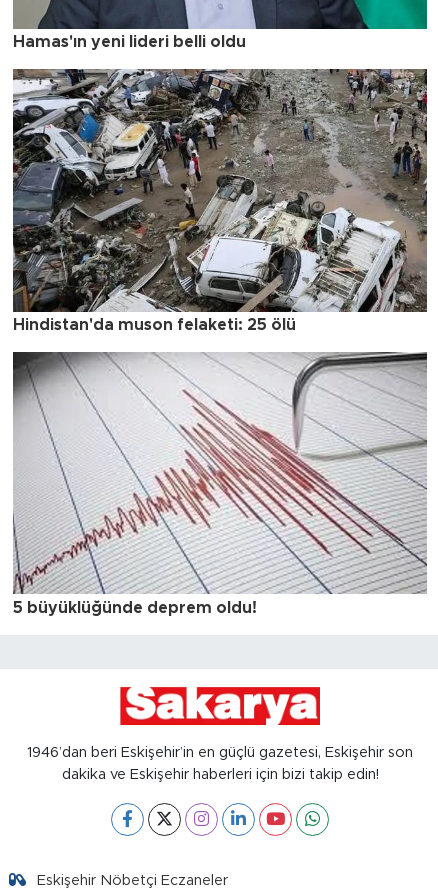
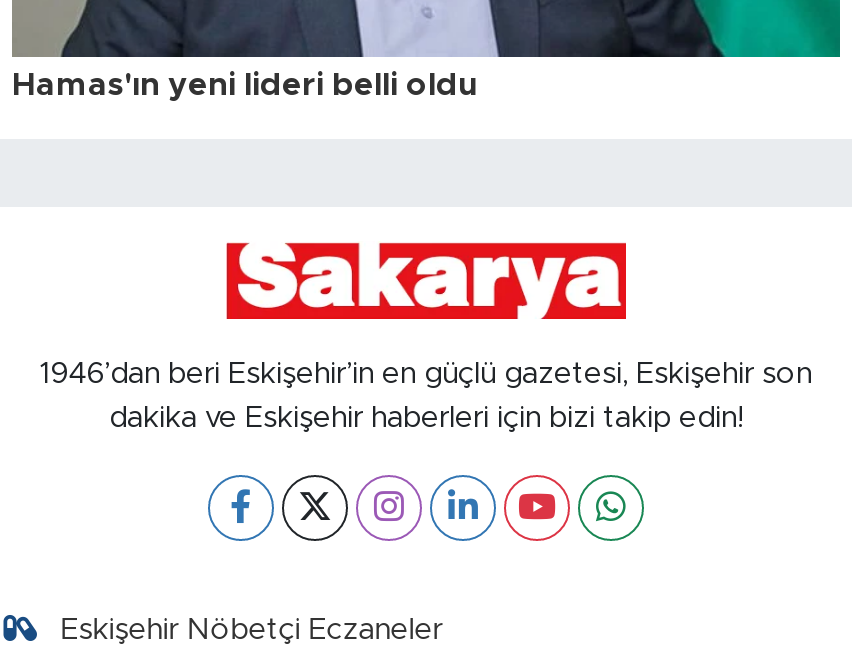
[13,68,428,333] [image] | Hindistan'da muson felaketi: 25 ölü -> none
[13,351,428,616] [image] | 5 büyüklüğünde deprem oldu! -> none

